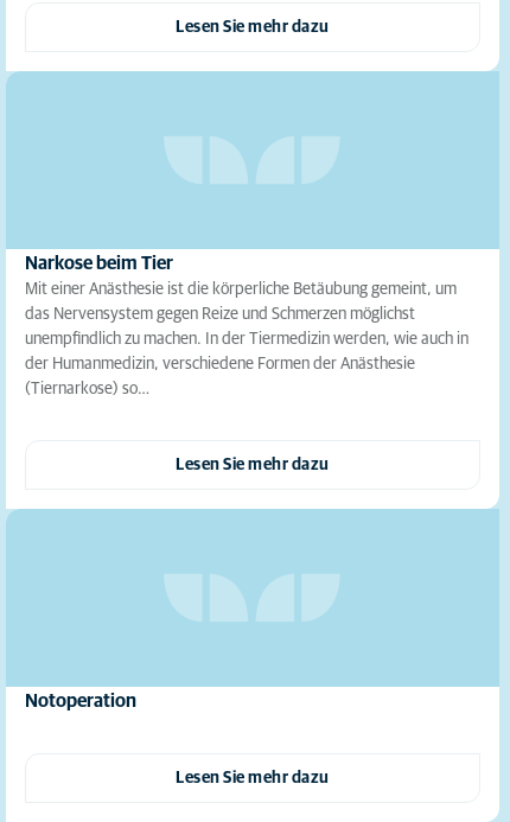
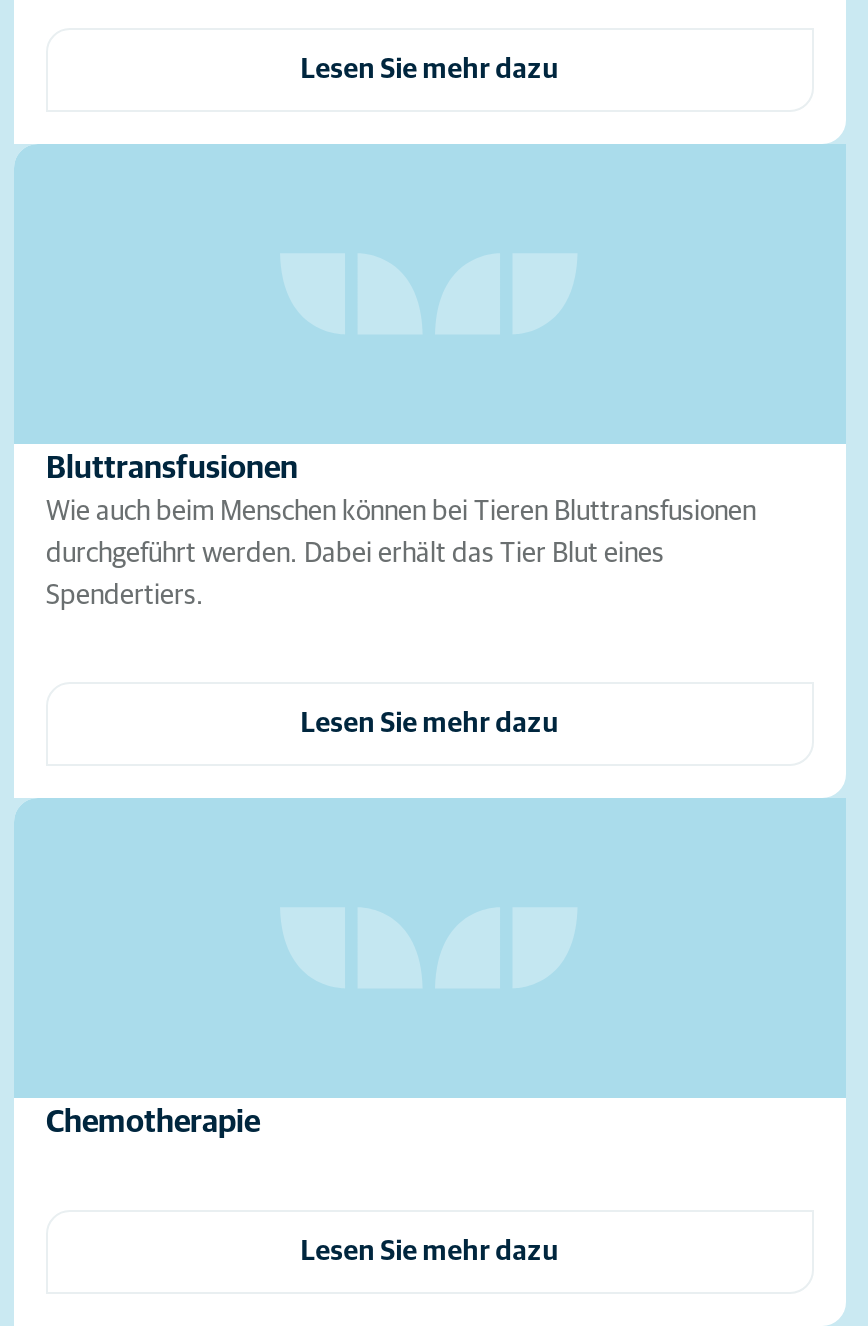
[25,254,468,397] Narkose beim Tier | Mit einer Anästhesie ist die körperliche Betäubung gemeint, um | das Nervensystem gegen Reize und Schmerzen möglichst | unempfindlich zu machen. In der Tiermedizin werden, wie auch in | der Humanmedizin, verschiedene Formen der Anästhesie | (Tiernarkose) so… -> [46,452,756,610] Bluttransfusionen | Wie auch beim Menschen können bei Tieren Bluttransfusionen | durchgeführt werden. Dabei erhält das Tier Blut eines | Spendertiers.
[25,692,136,711] Notoperation -> [46,1106,260,1138] Chemotherapie

